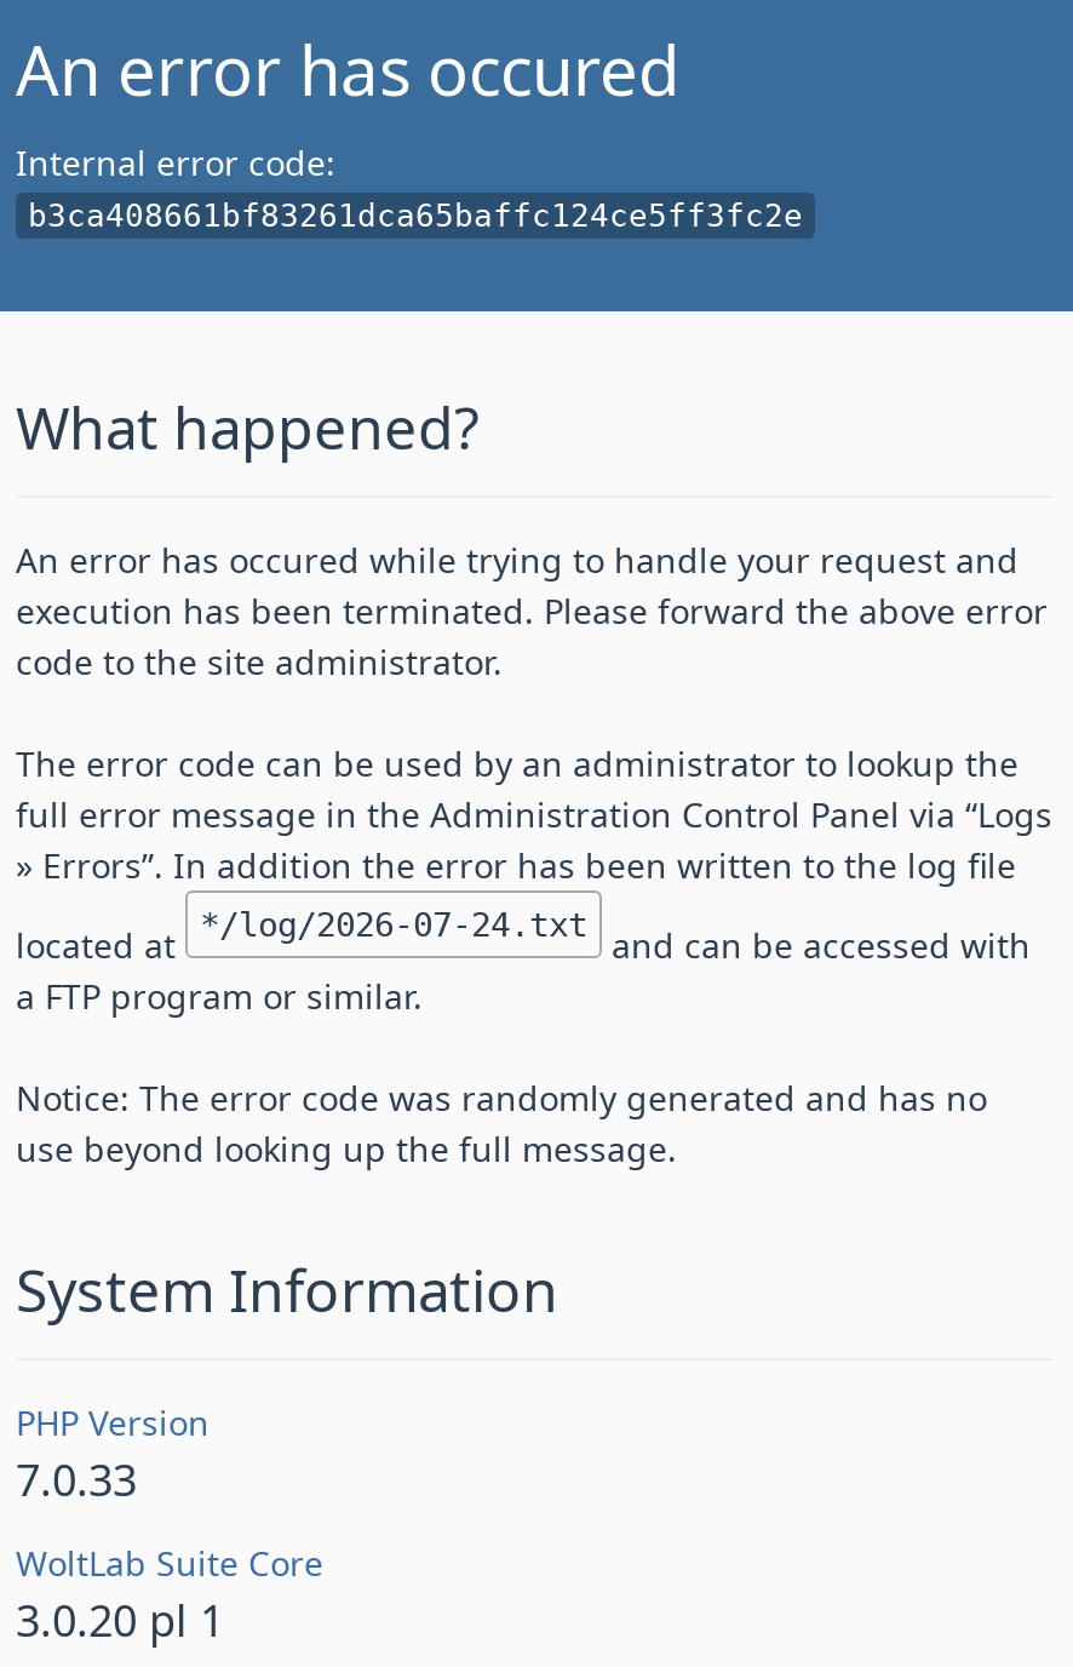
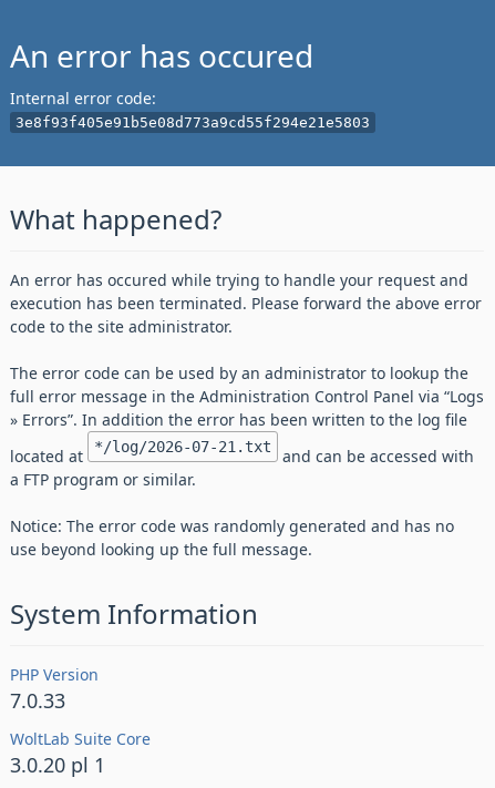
[28,197,803,234] b3ca408661bf83261dca65baffc124ce5ff3fc2e -> [16,114,370,131] 3e8f93f405e91b5e08d773a9cd55f294e21e5803
[16,905,1031,968] located at */log/2026-07-24.txt and can be accessed with -> [10,438,474,467] located at */log/2026-07-21.txt and can be accessed with

